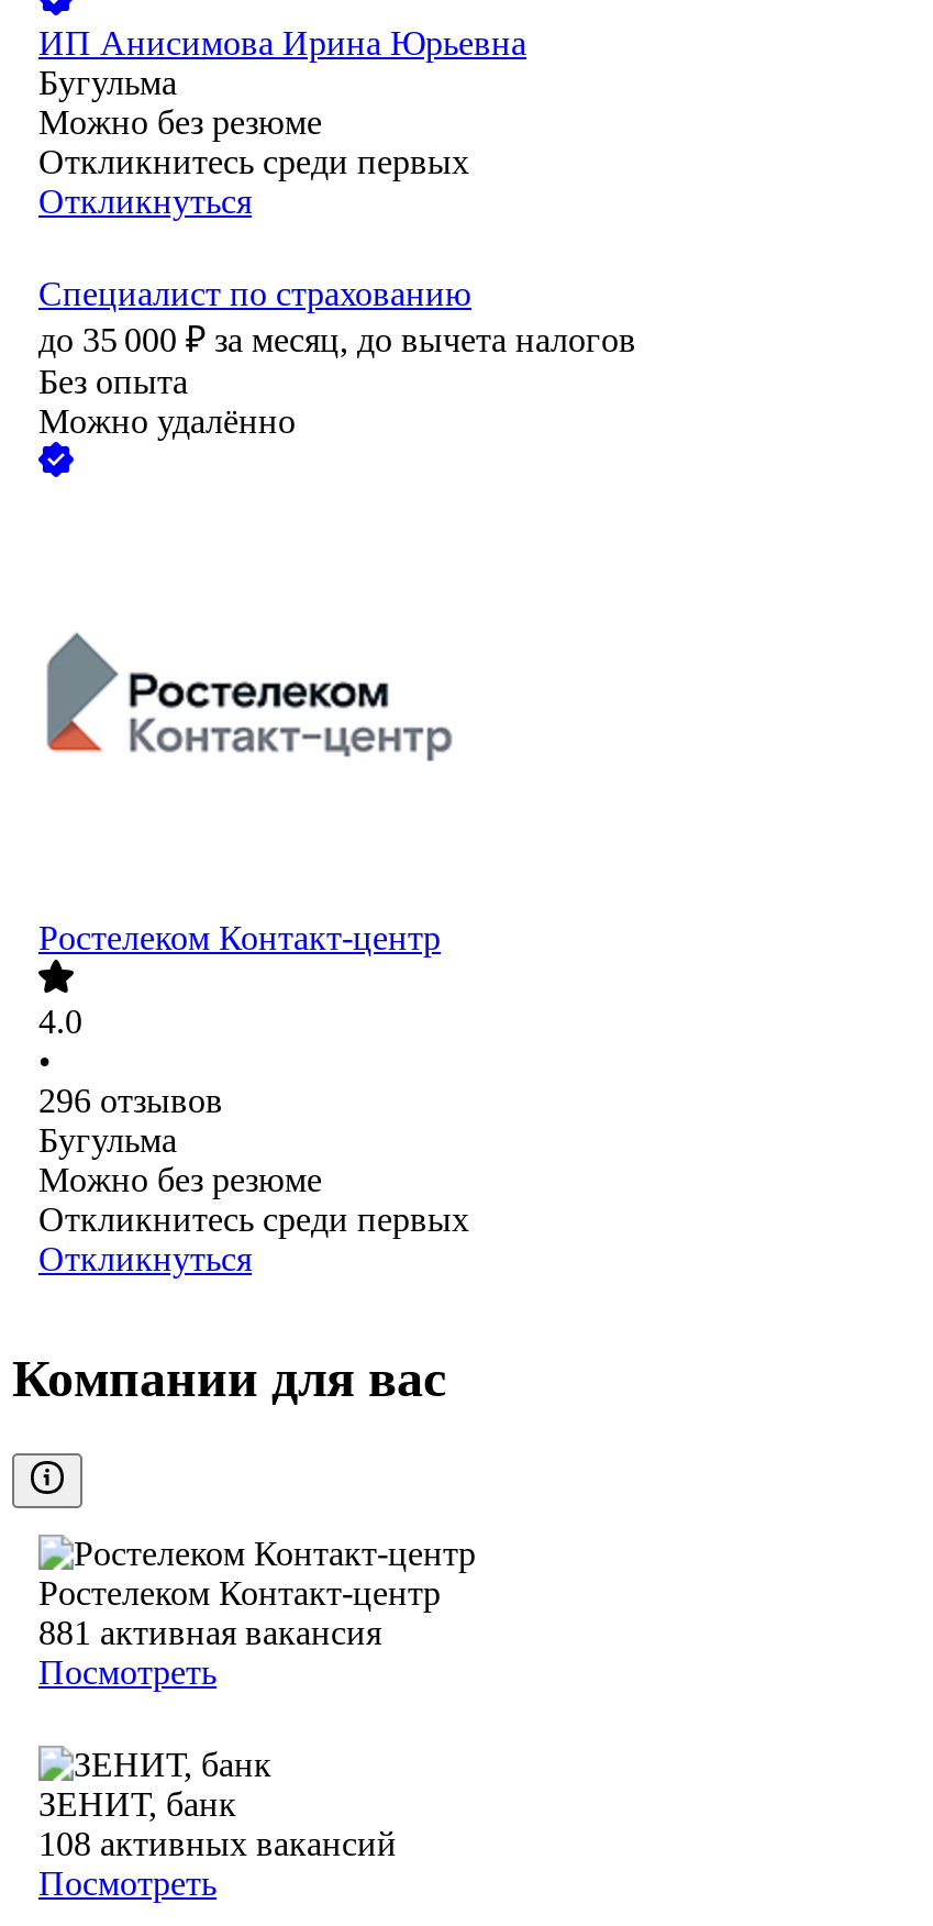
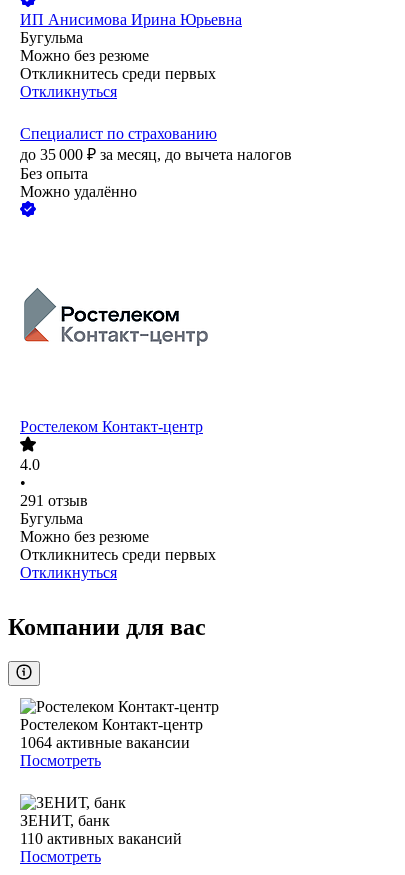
[38,1083,223,1120] 296 отзывов -> [20,492,88,509] 291 отзыв
[38,1614,381,1652] 881 активная вакансия -> [20,734,190,751] 1064 активные вакансии
[38,1826,397,1863] 108 активных вакансий -> [20,830,182,847] 110 активных вакансий

